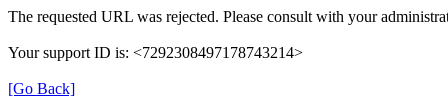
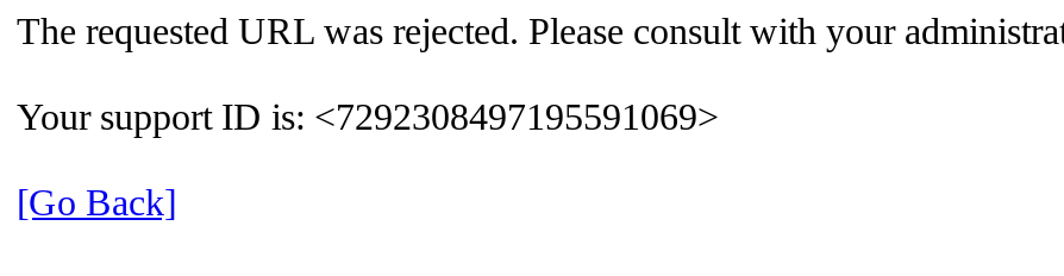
[8,44,303,61] Your support ID is: <7292308497178743214> -> [17,96,719,137] Your support ID is: <7292308497195591069>

